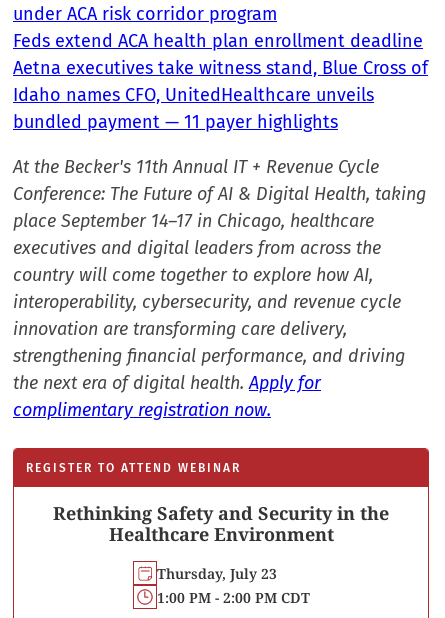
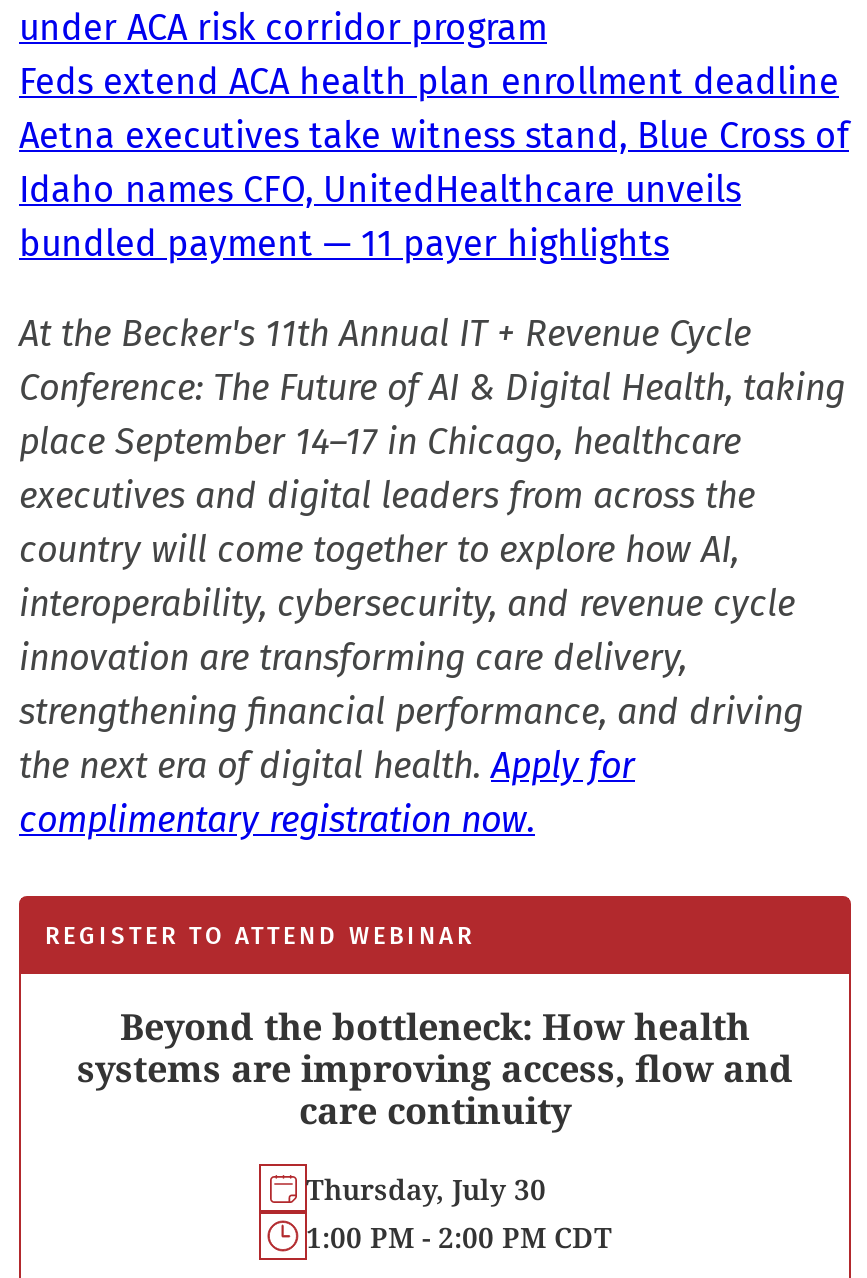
[53,501,389,546] Rethinking Safety and Security in the | Healthcare Environment -> [77,1002,793,1134] Beyond the bottleneck: How health | systems are improving access, flow and | care continuity
[156,563,276,582] Thursday, July 23 -> [306,1169,546,1207] Thursday, July 30

